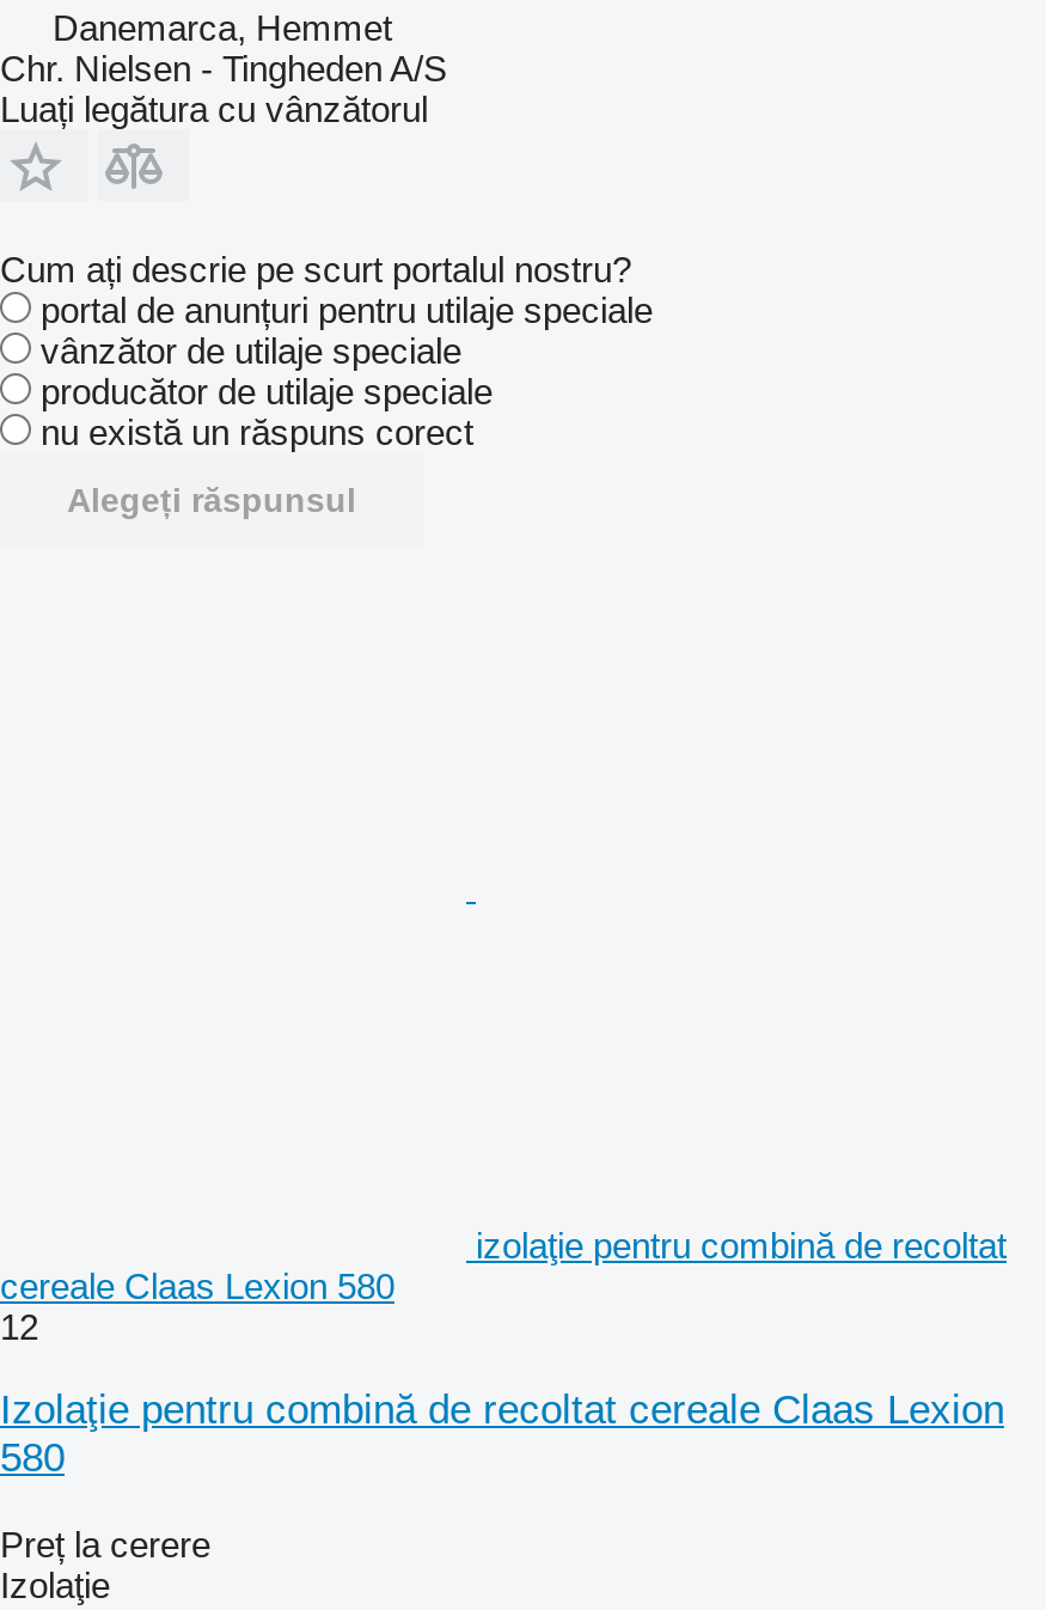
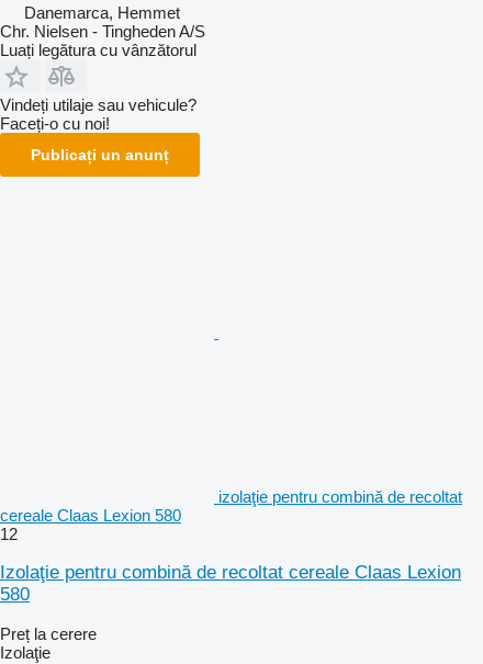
[0,249,653,452] Cum ați descrie pe scurt portalul nostru? | portal de anunțuri pentru utilaje speciale | vânzător de utilaje speciale | producător de utilaje speciale | nu există un răspuns corect -> [0,95,196,133] Vindeți utilaje sau vehicule? | Faceți-o cu noi!
[67,481,356,519] Alegeți răspunsul -> [31,146,169,163] Publicați un anunț

